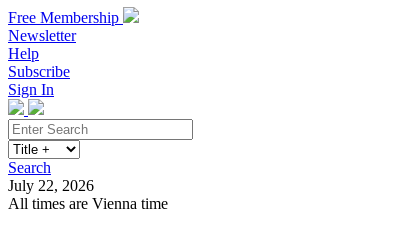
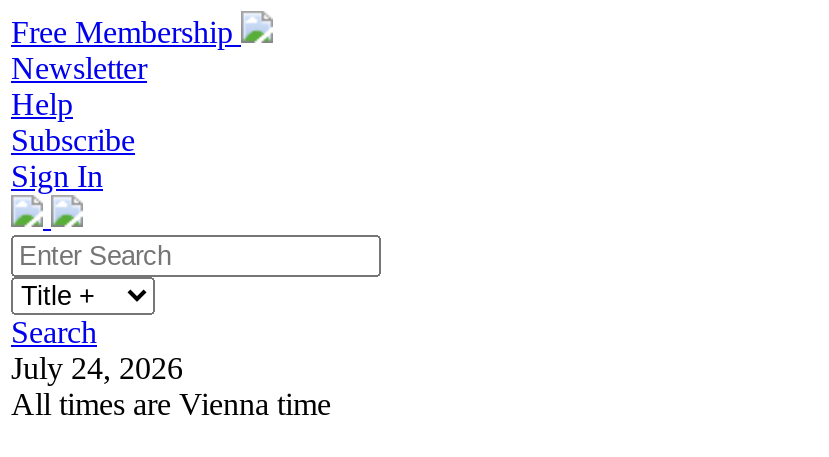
[8,177,94,194] July 22, 2026 -> [11,351,183,385] July 24, 2026

